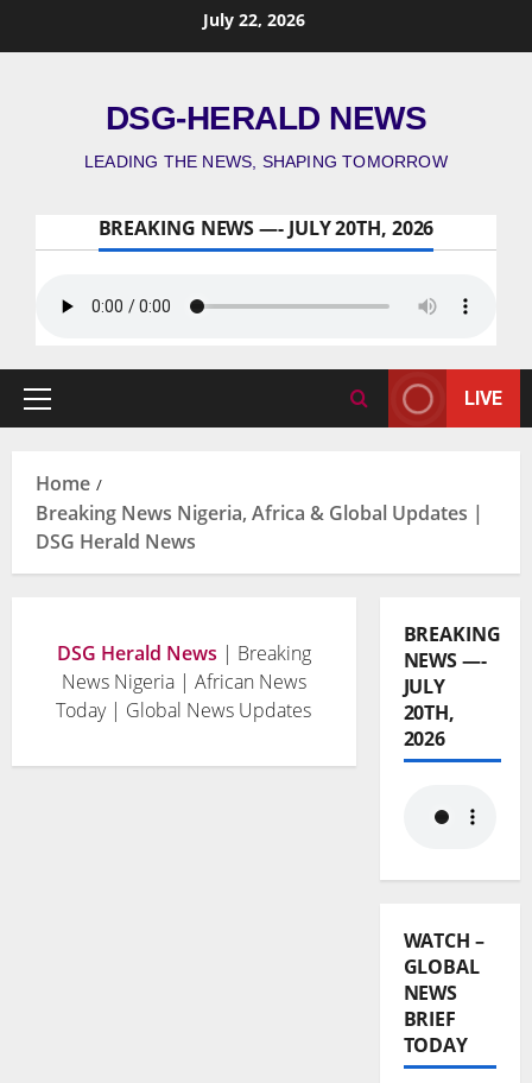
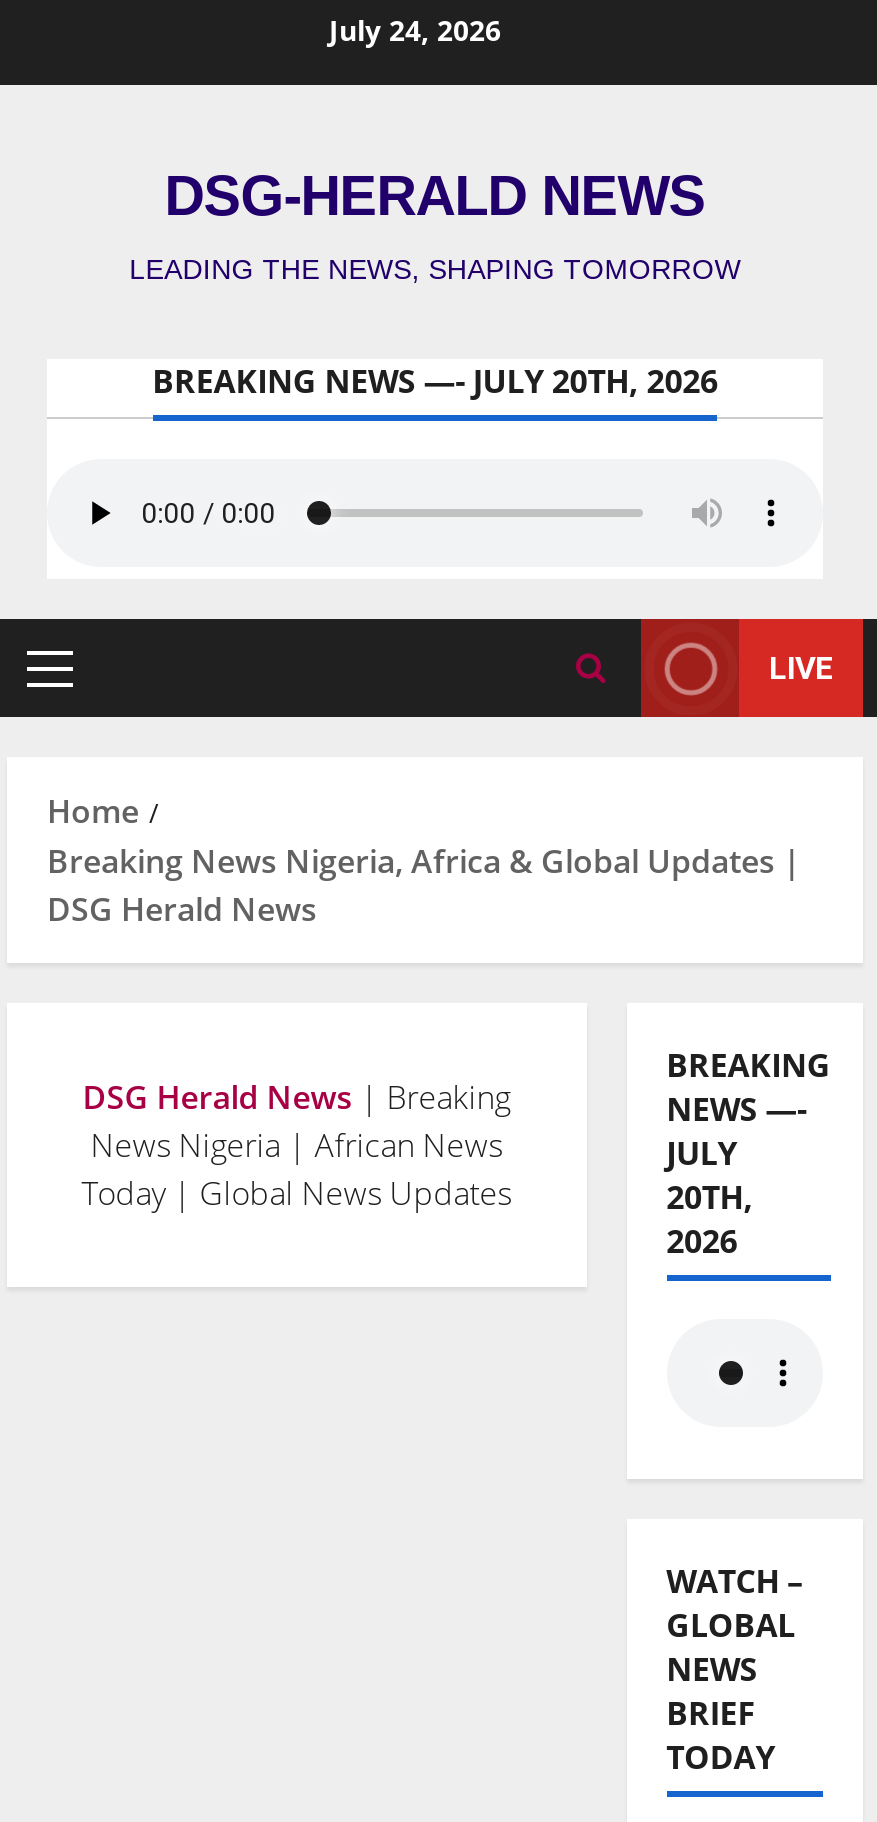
[203,8,305,31] July 22, 2026 -> [329,11,501,49] July 24, 2026

